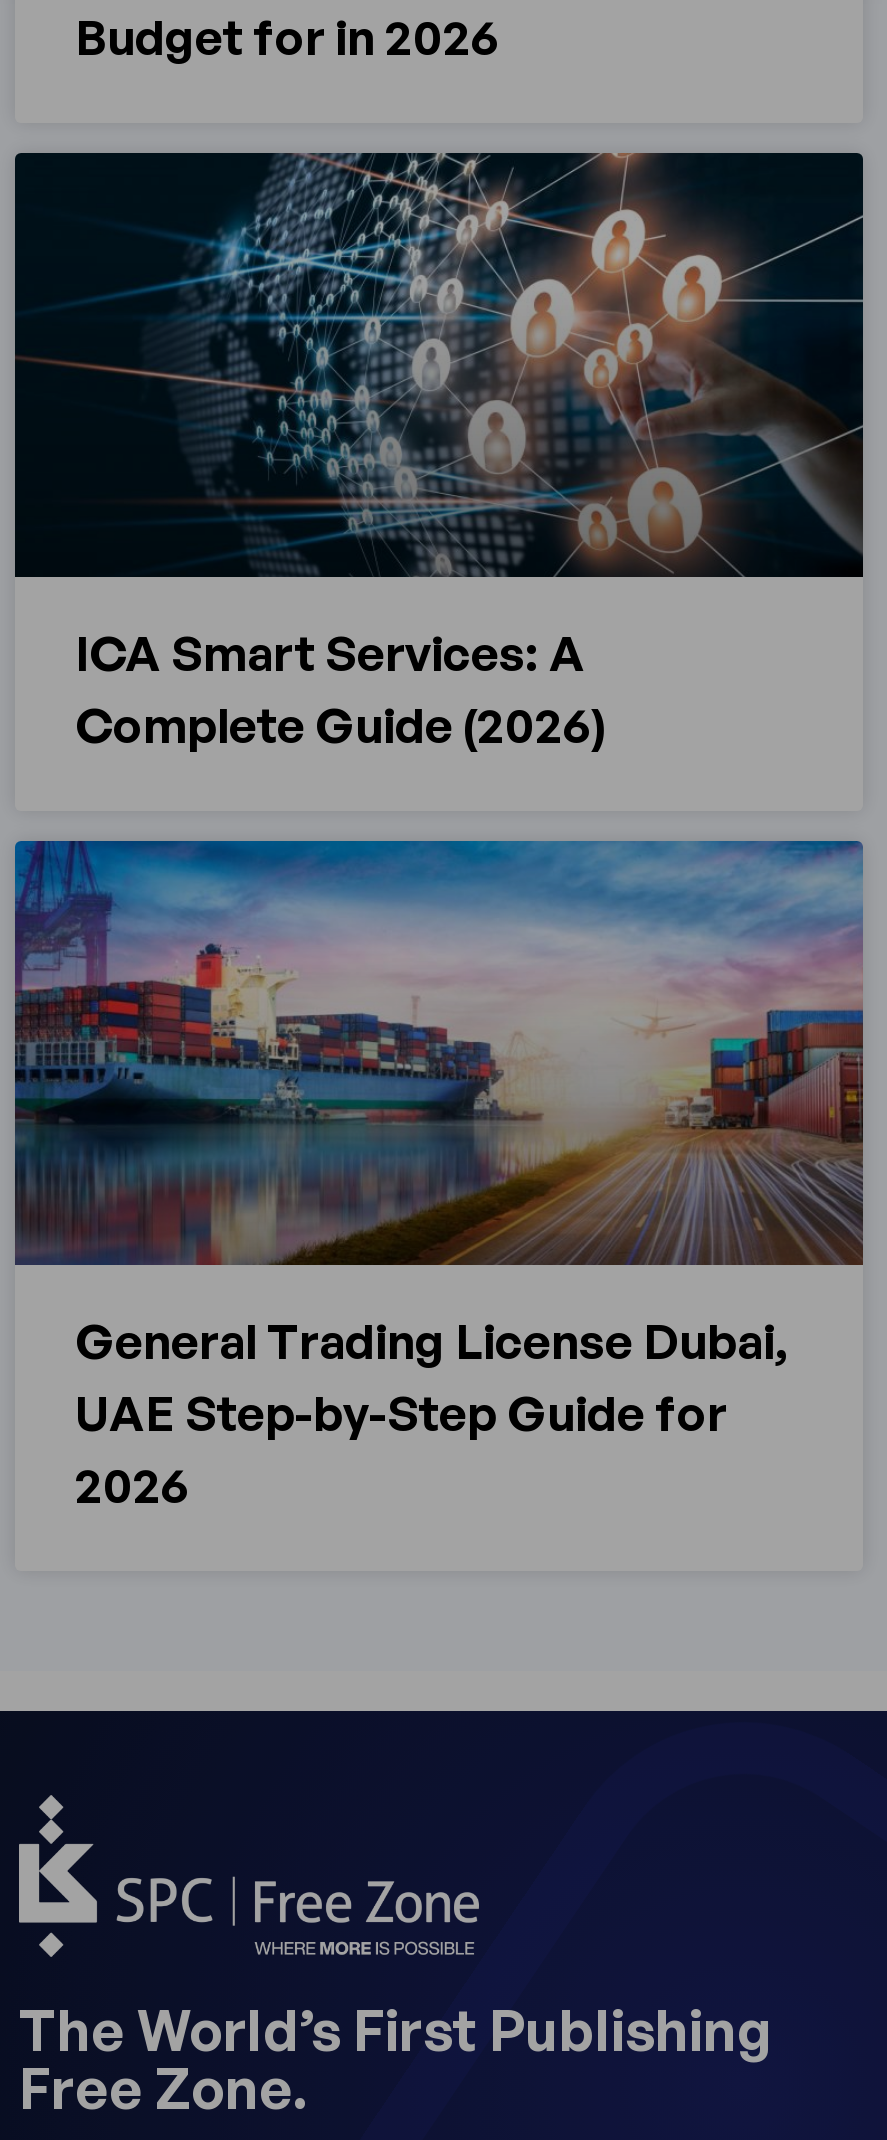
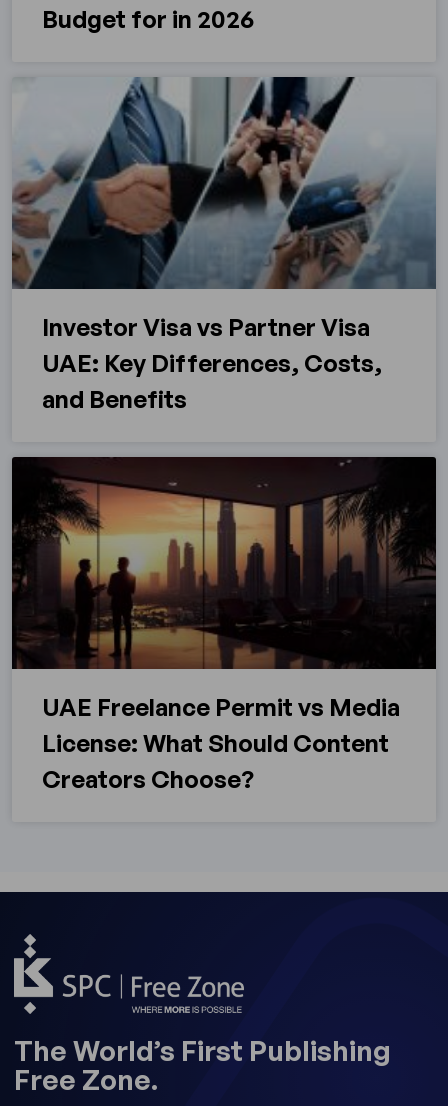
[13,150,865,755] [image] | ICA Smart Services: A | Complete Guide (2026) -> [11,76,436,414] [image] | Investor Visa vs Partner Visa | UAE: Key Differences, Costs, | and Benefits
[13,840,865,1515] [image] | General Trading License Dubai, | UAE Step-by-Step Guide for | 2026 -> [11,456,437,794] [image] | UAE Freelance Permit vs Media | License: What Should Content | Creators Choose?

